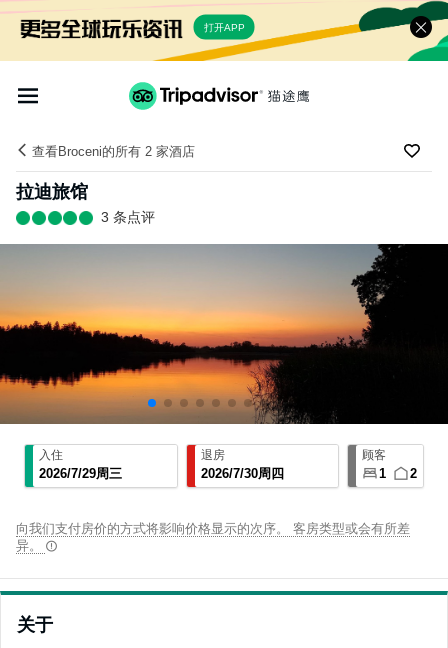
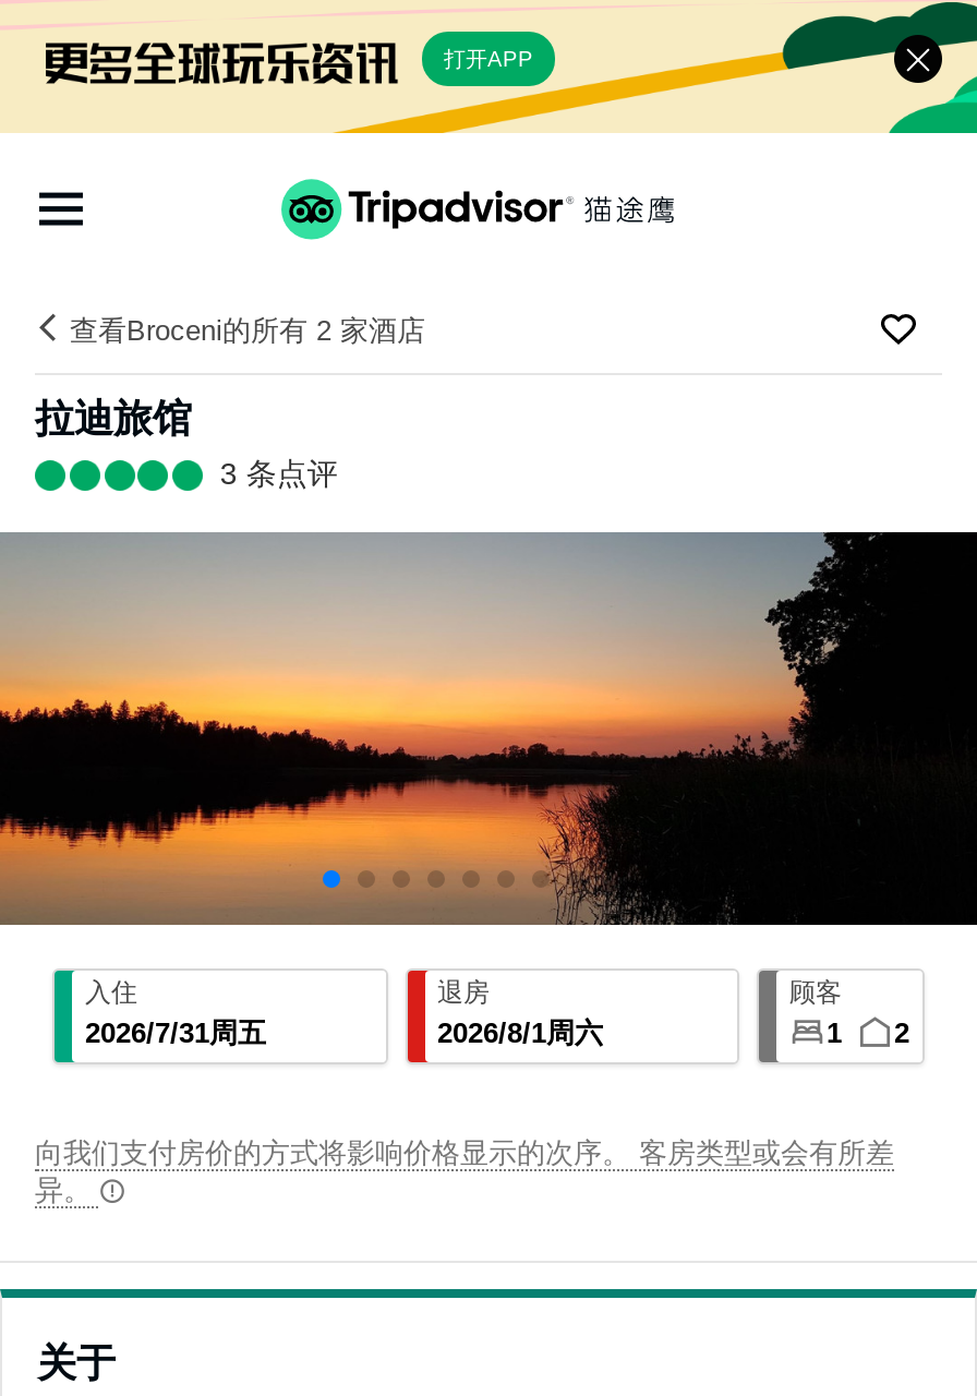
[39,466,122,481] 2026/7/29周三 -> [85,1017,266,1050] 2026/7/31周五
[200,466,283,481] 2026/7/30周四 -> [437,1017,603,1050] 2026/8/1周六

